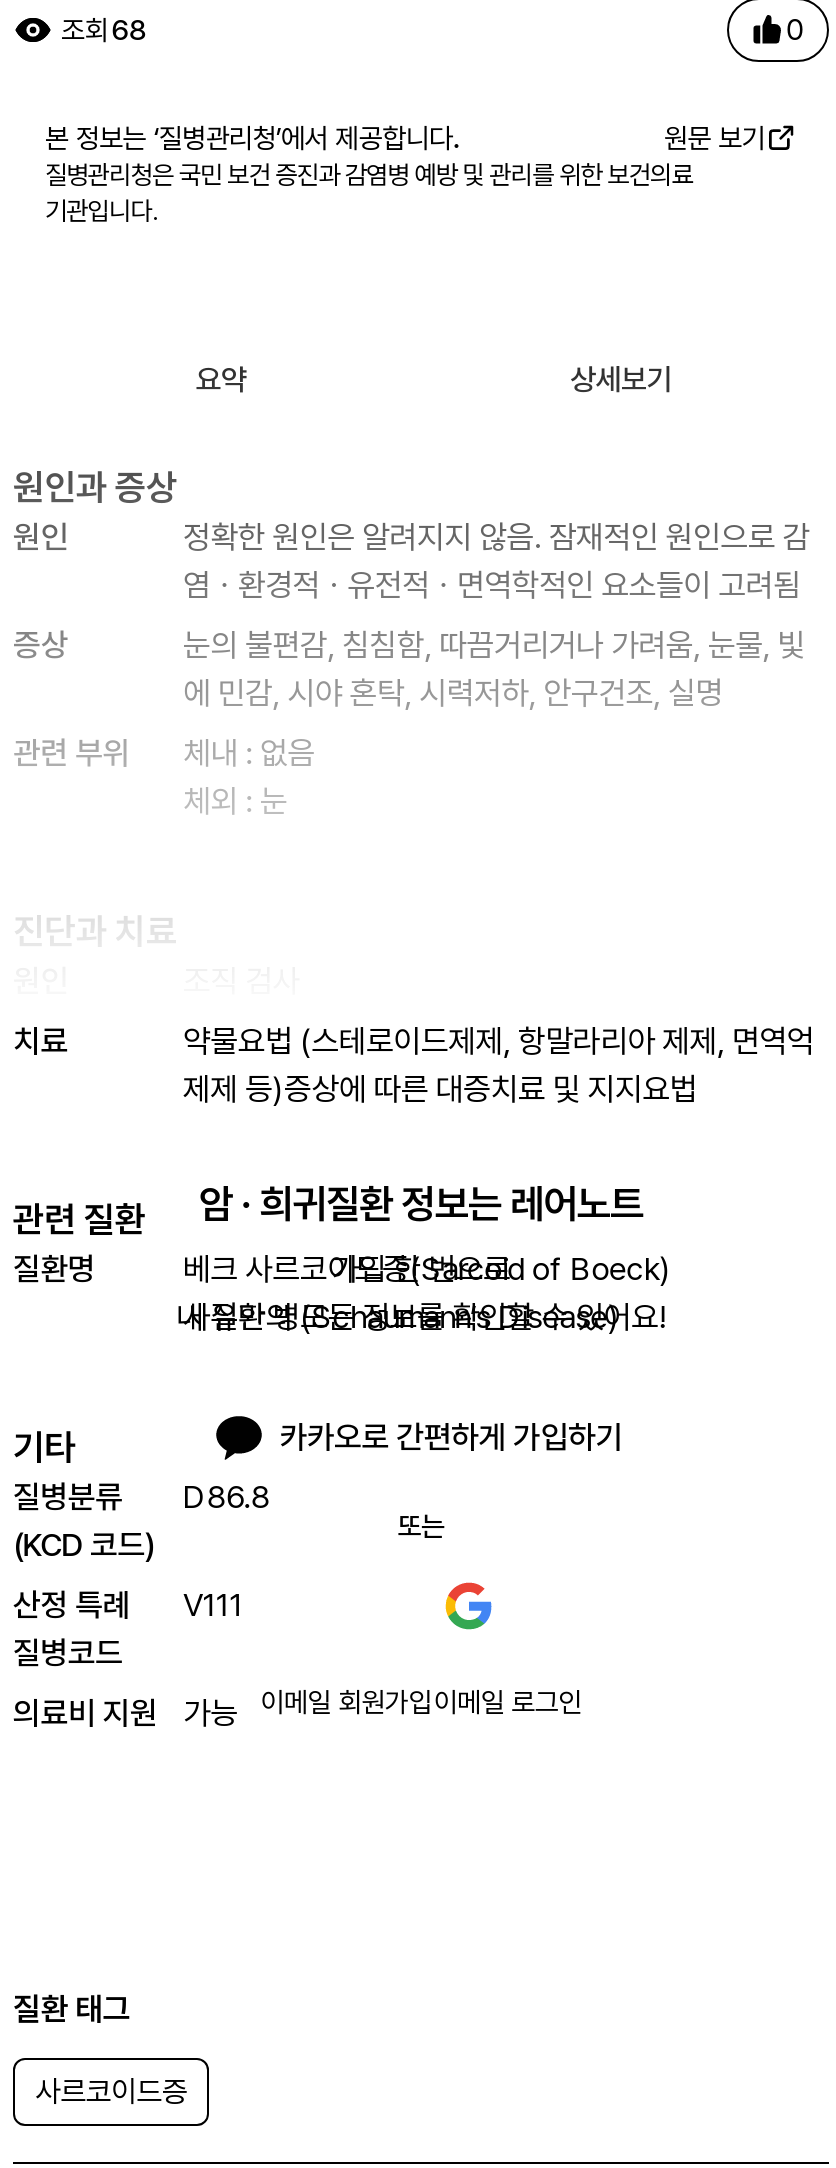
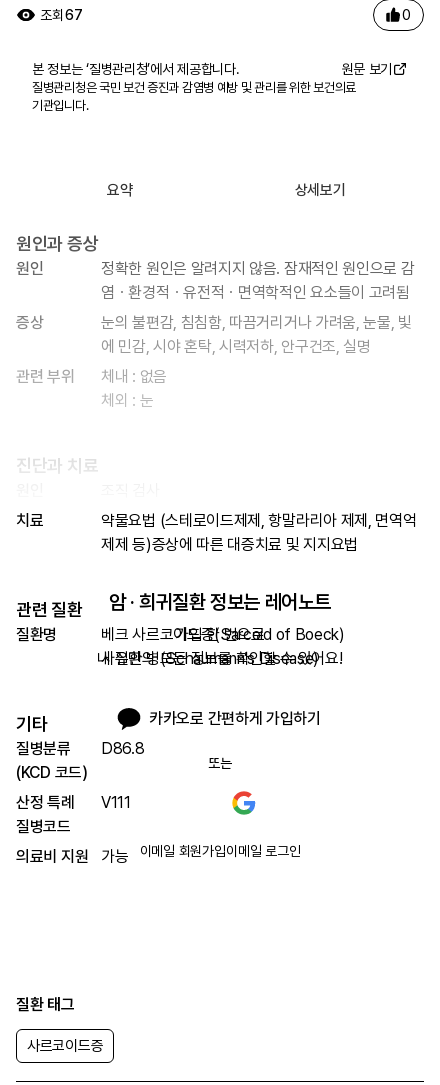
[61,14,147,46] 조회 68 -> [40,7,83,23] 조회 67

